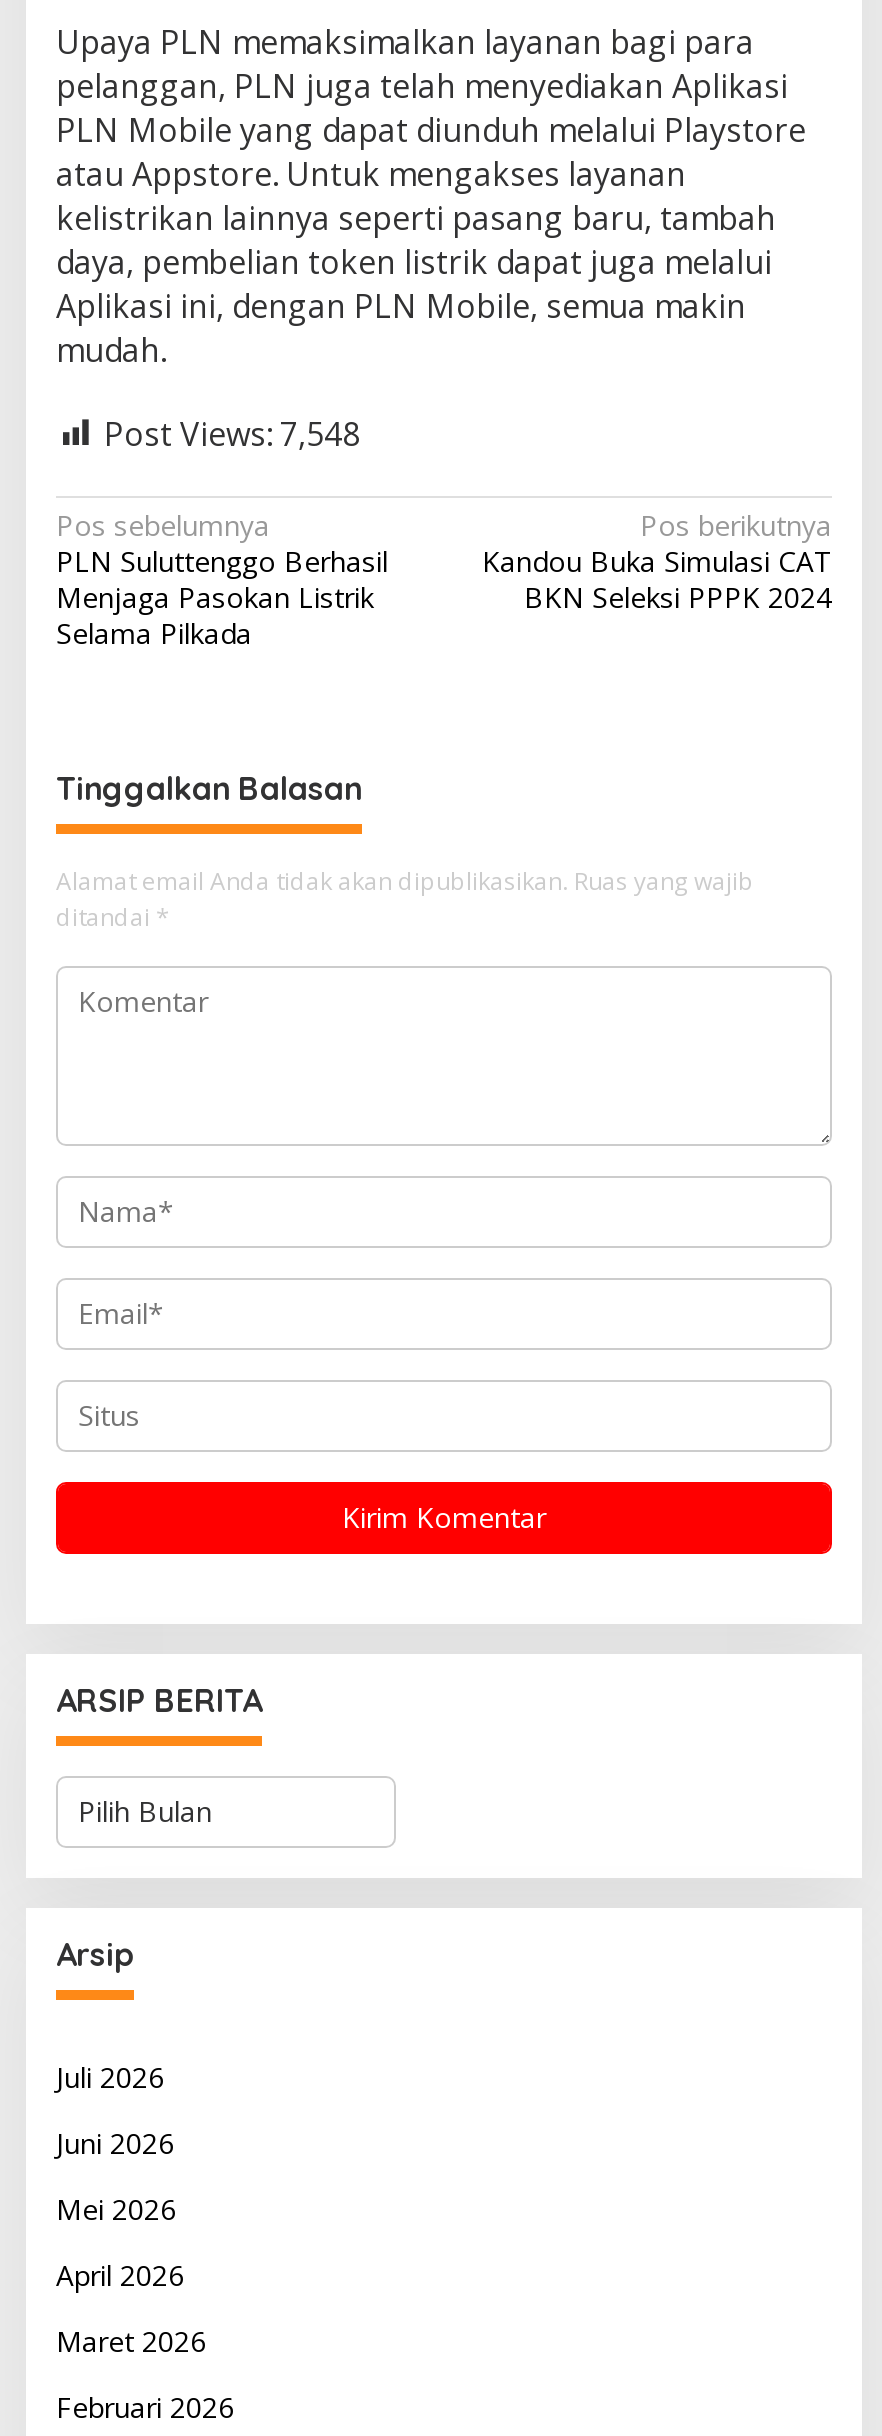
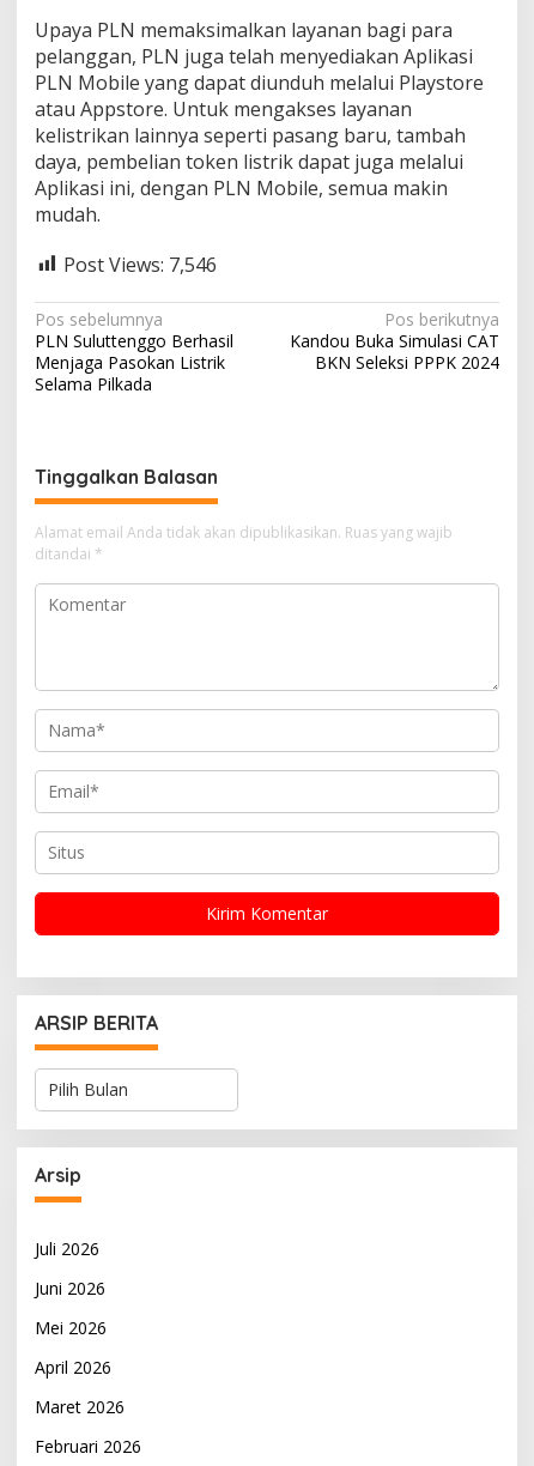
[104,411,360,455] Post Views: 7,548 -> [63,251,217,277] Post Views: 7,546

